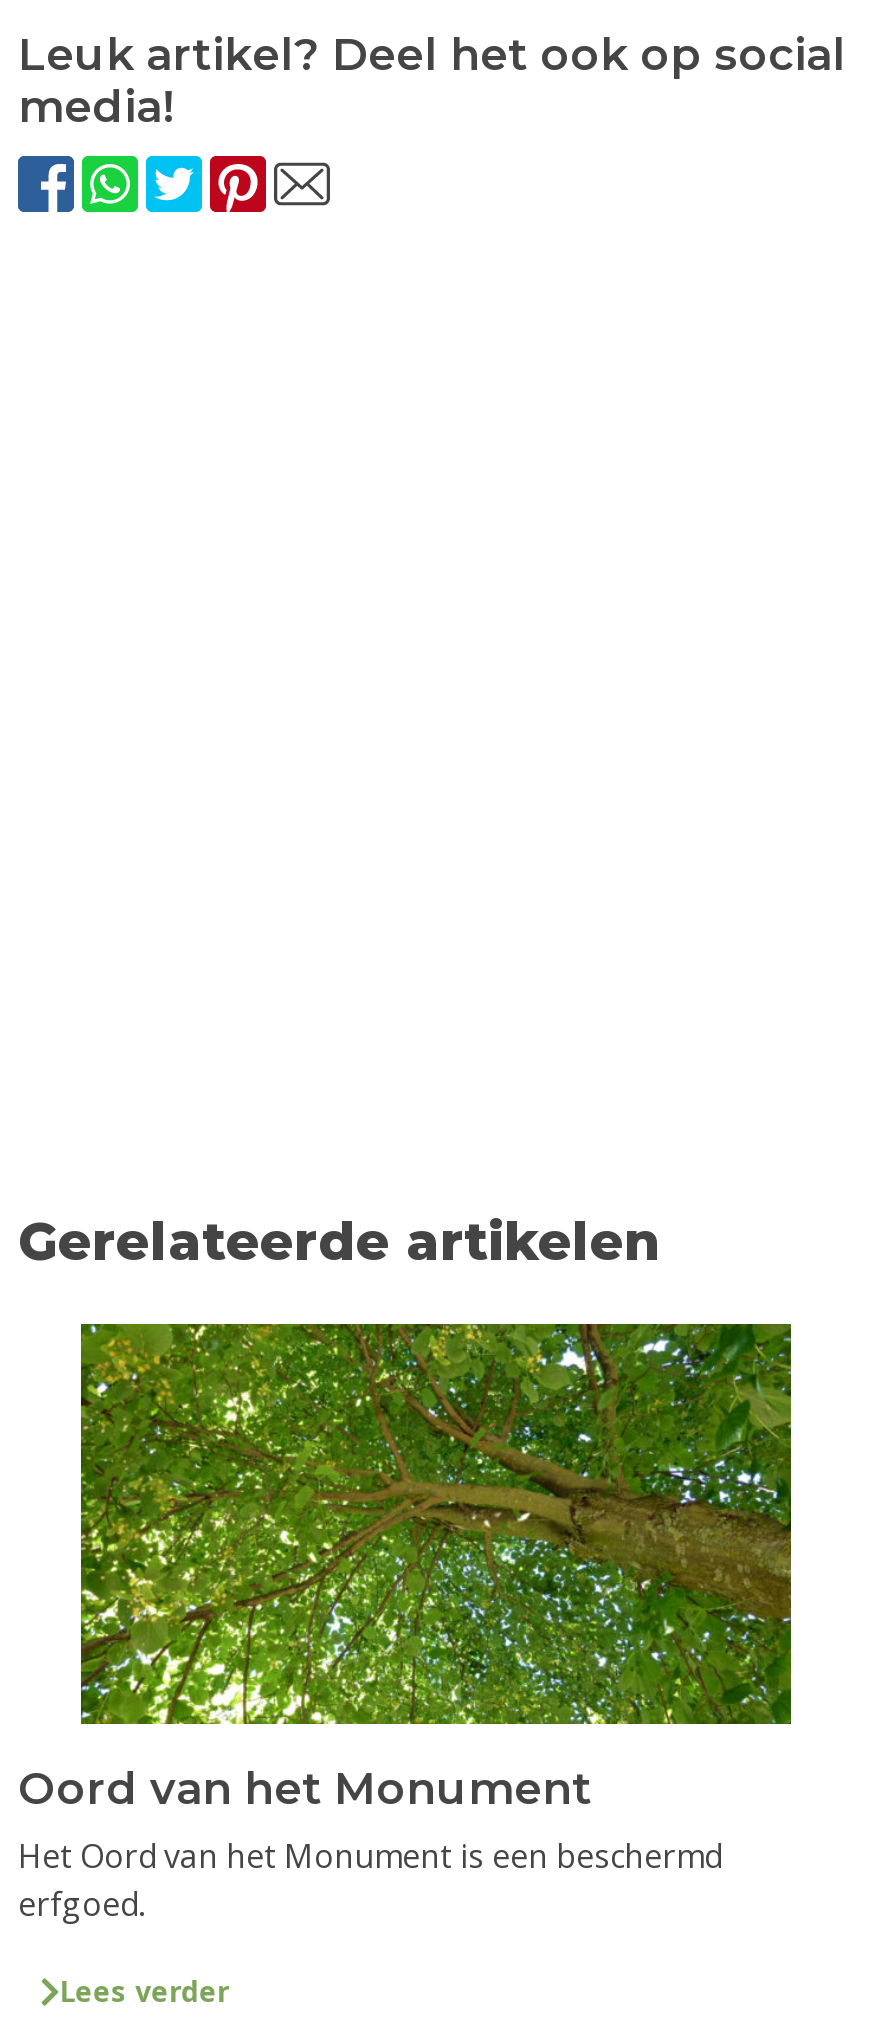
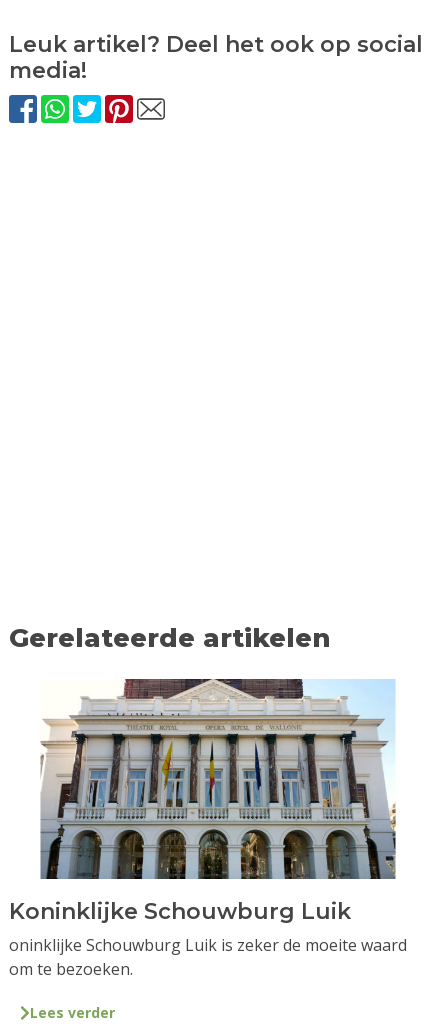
[18,1322,794,1926] [image] | Oord van het Monument | Het Oord van het Monument is een beschermd | erfgoed. -> [9,678,407,980] [image] | Koninklijke Schouwburg Luik | oninklijke Schouwburg Luik is zeker de moeite waard | om te bezoeken.

